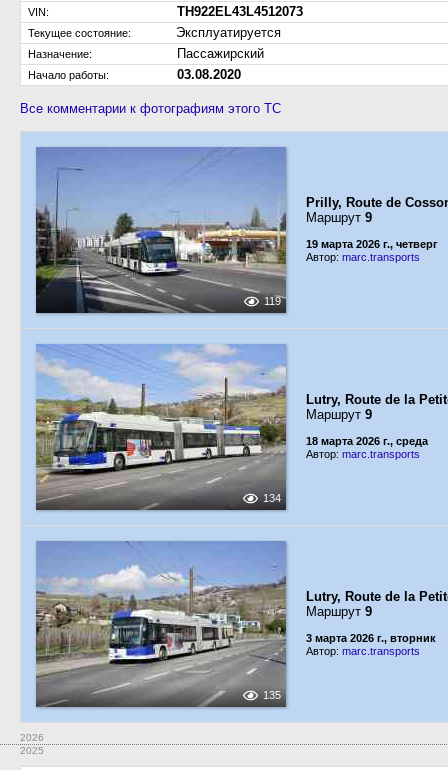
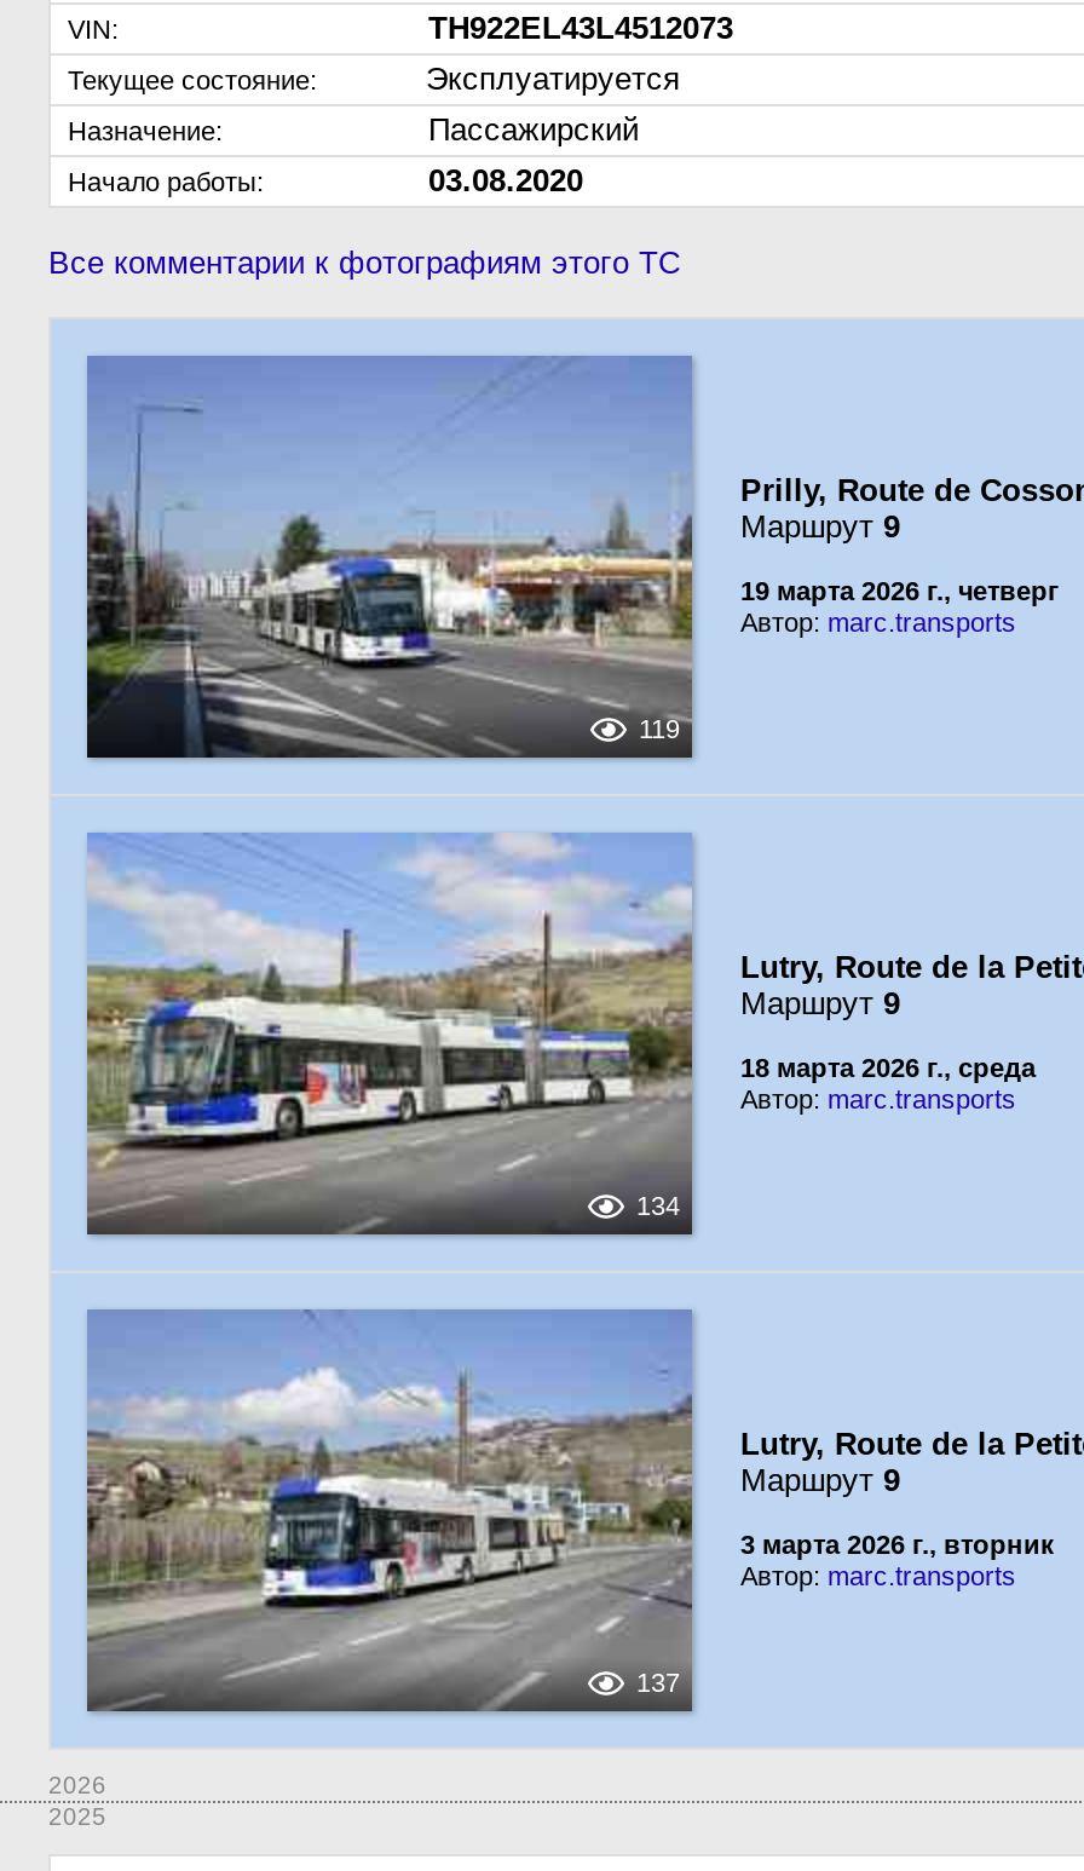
[263,689,281,701] 135 -> [636,1668,680,1697] 137

